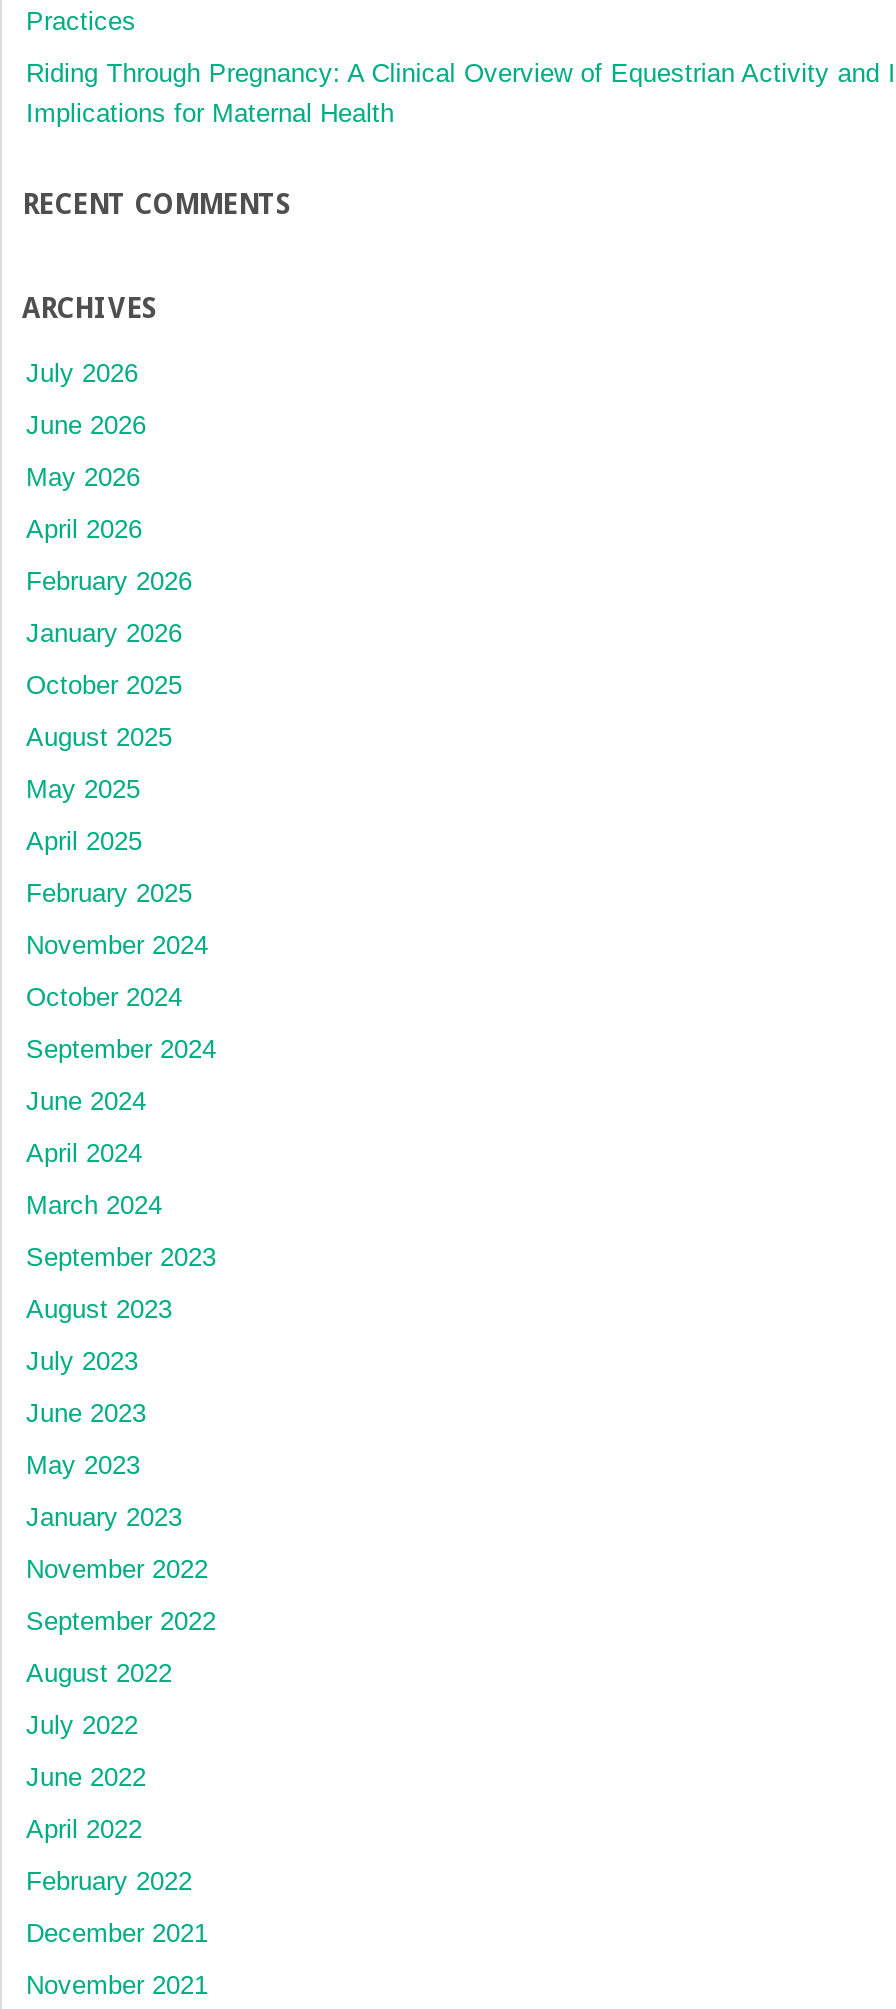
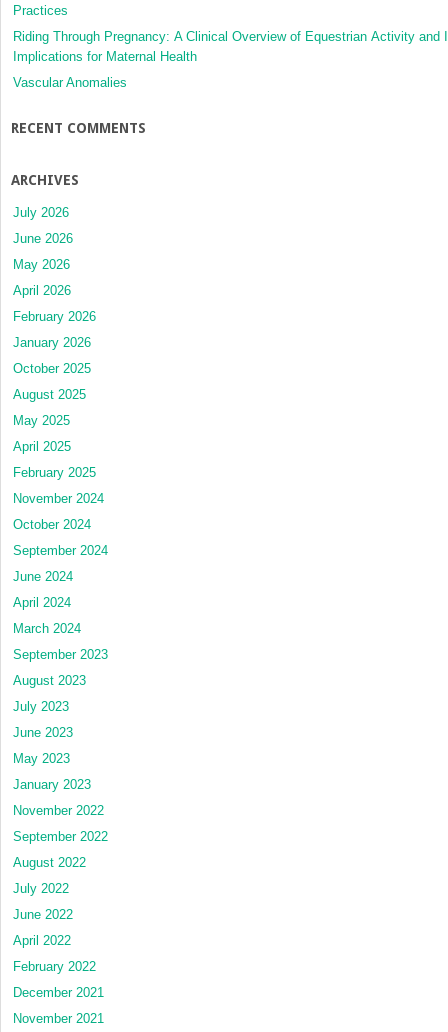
none -> [13,75,127,90] Vascular Anomalies

